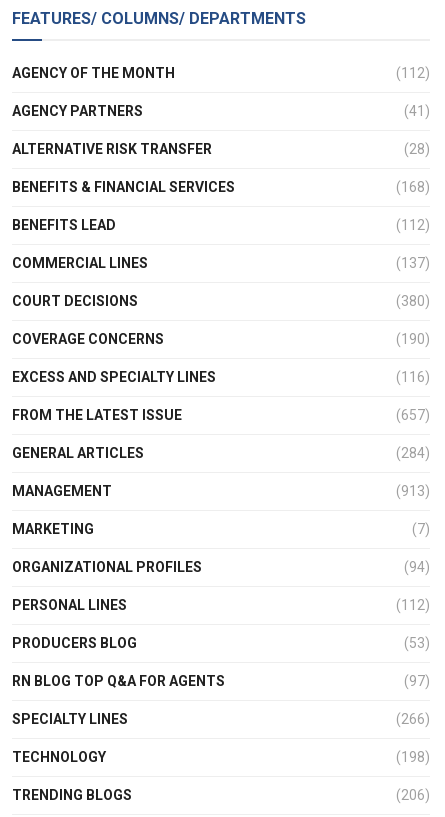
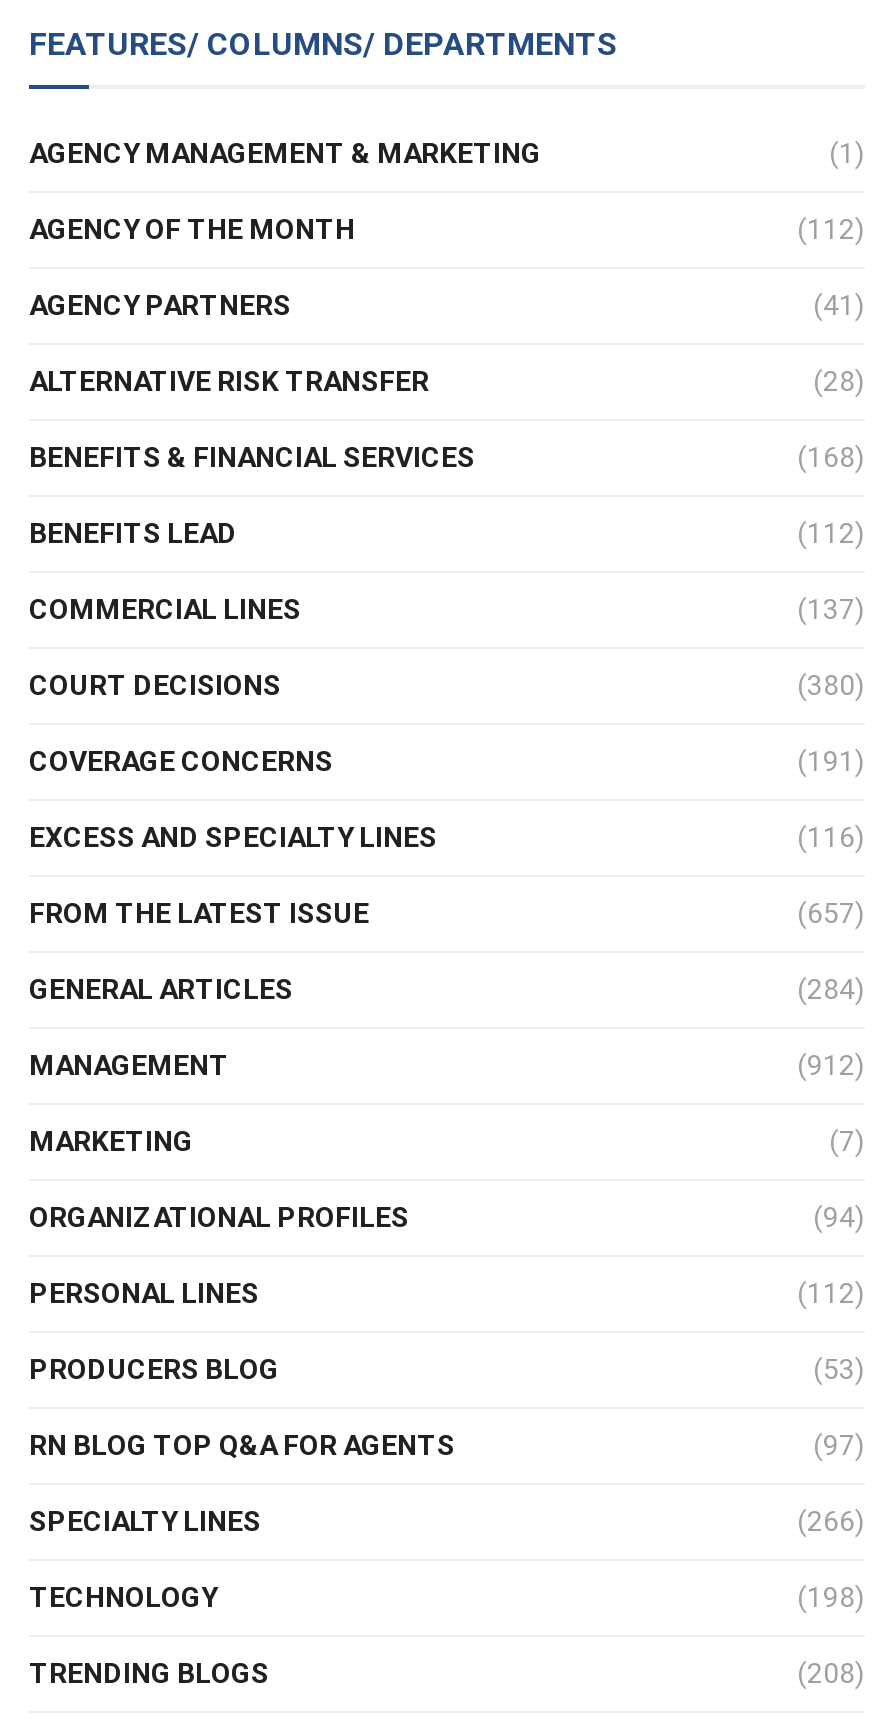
none -> [29,137,865,169] AGENCY MANAGEMENT & MARKETING | (1)
[396,331,430,347] (190) -> [797,745,865,777] (191)
[396,483,430,499] (913) -> [797,1049,865,1081] (912)
[396,787,430,803] (206) -> [797,1657,865,1689] (208)

